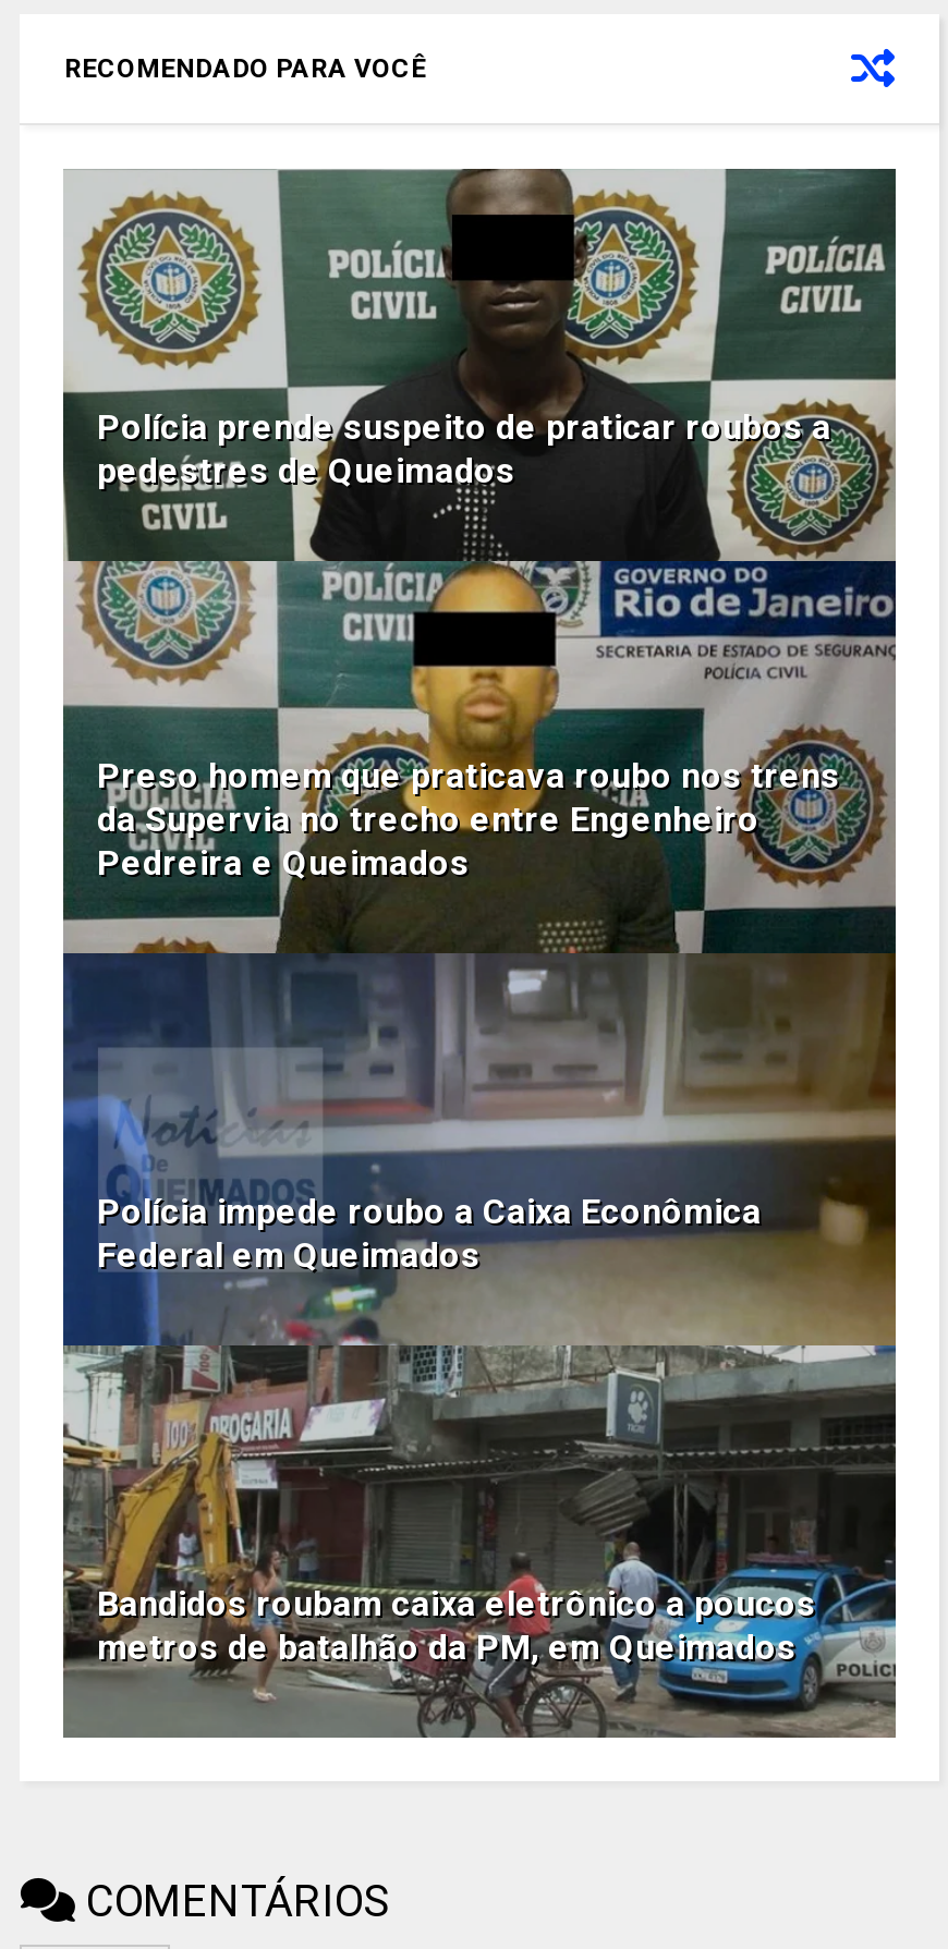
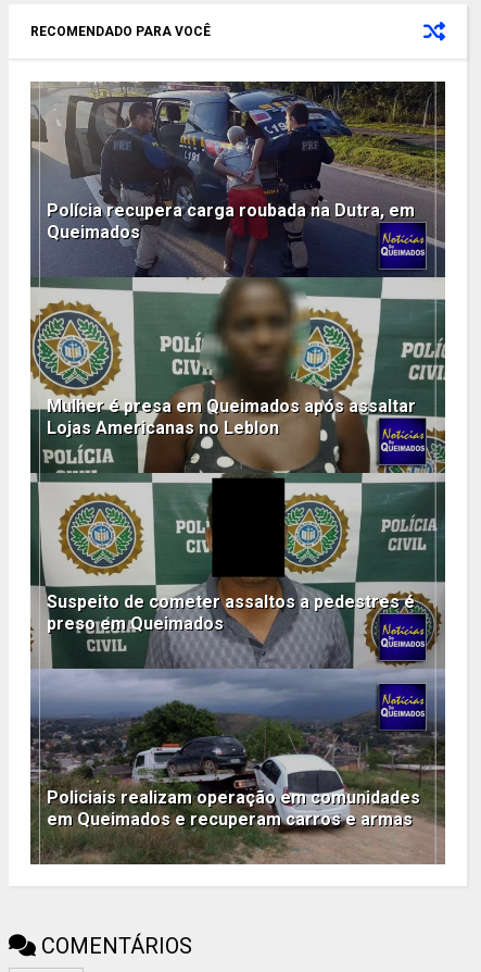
[61,169,898,1738] [image] | Polícia prende suspeito de praticar roubos a | pedestres de Queimados -> [29,80,446,864] [image] | Polícia recupera carga roubada na Dutra, em | Queimados
[97,756,840,884] Preso homem que praticava roubo nos trens | da Supervia no trecho entre Engenheiro | Pedreira e Queimados -> [47,396,416,438] Mulher é presa em Queimados após assaltar | Lojas Americanas no Leblon
[97,1191,761,1276] Polícia impede roubo a Caixa Econômica | Federal em Queimados -> [47,592,415,634] Suspeito de cometer assaltos a pedestres é | preso em Queimados
[97,1584,816,1669] Bandidos roubam caixa eletrônico a poucos | metros de batalhão da PM, em Queimados -> [47,787,421,830] Policiais realizam operação em comunidades | em Queimados e recuperam carros e armas

